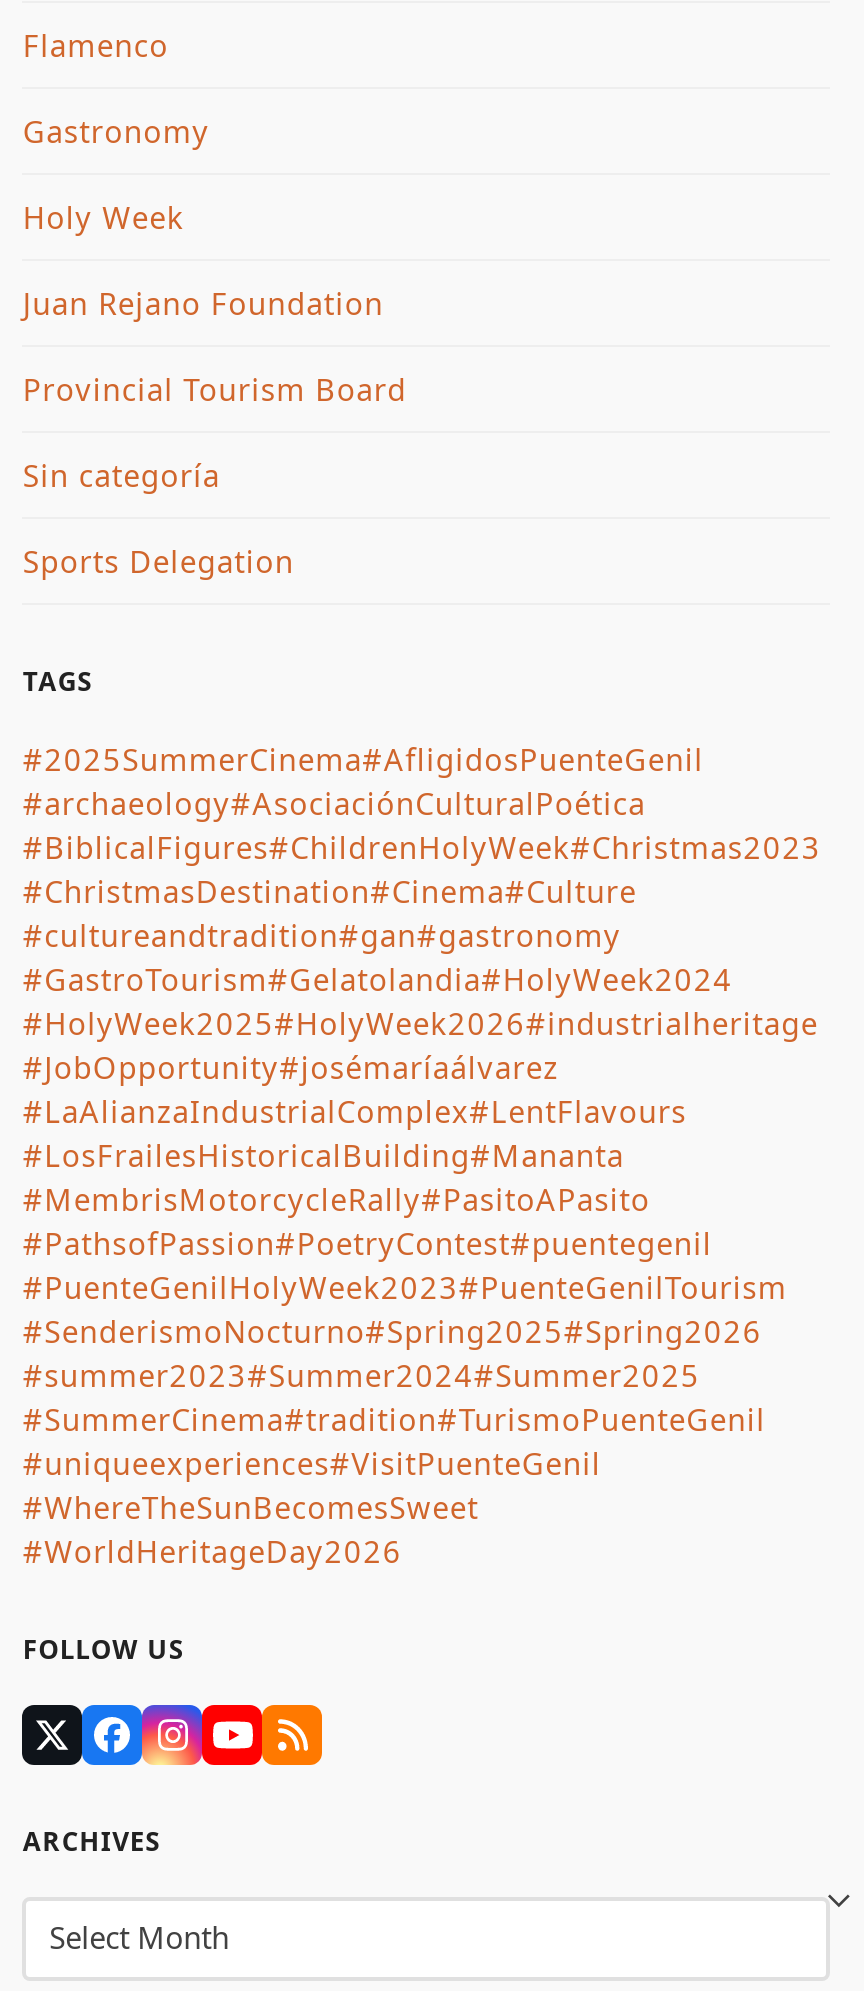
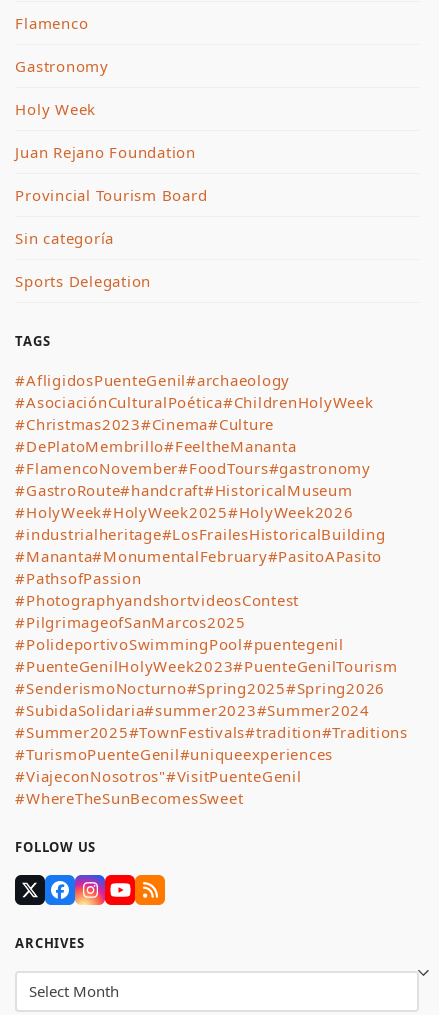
[23,739,821,1263] #2025SummerCinema#AfligidosPuenteGenil | #archaeology#AsociaciónCulturalPoética | #BiblicalFigures#ChildrenHolyWeek#Christmas2023 | #ChristmasDestination#Cinema#Culture | #cultureandtradition#gan#gastronomy | #GastroTourism#Gelatolandia#HolyWeek2024 | #HolyWeek2025#HolyWeek2026#industrialheritage | #JobOpportunity#josémaríaálvarez | #LaAlianzaIndustrialComplex#LentFlavours | #LosFrailesHistoricalBuilding#Mananta | #MembrisMotorcycleRally#PasitoAPasito | #PathsofPassion#PoetryContest#puentegenil -> [15,370,385,654] #AfligidosPuenteGenil#archaeology | #AsociaciónCulturalPoética#ChildrenHolyWeek | #Christmas2023#Cinema#Culture | #DePlatoMembrillo#FeeltheMananta | #FlamencoNovember#FoodTours#gastronomy | #GastroRoute#handcraft#HistoricalMuseum | #HolyWeek#HolyWeek2025#HolyWeek2026 | #industrialheritage#LosFrailesHistoricalBuilding | #Mananta#MonumentalFebruary#PasitoAPasito | #PathsofPassion | #PhotographyandshortvideosContest | #PilgrimageofSanMarcos2025 | #PolideportivoSwimmingPool#puentegenil
[23,1355,766,1483] #summer2023#Summer2024#Summer2025 | #SummerCinema#tradition#TurismoPuenteGenil | #uniqueexperiences#VisitPuenteGenil -> [15,700,408,786] #SubidaSolidaria#summer2023#Summer2024 | #Summer2025#TownFestivals#tradition#Traditions | #TurismoPuenteGenil#uniqueexperiences | #ViajeconNosotros"#VisitPuenteGenil
moved [23,1487,479,1527] -> [15,788,243,808]: #WhereTheSunBecomesSweet
[23,1531,402,1571] #WorldHeritageDay2026 -> none

